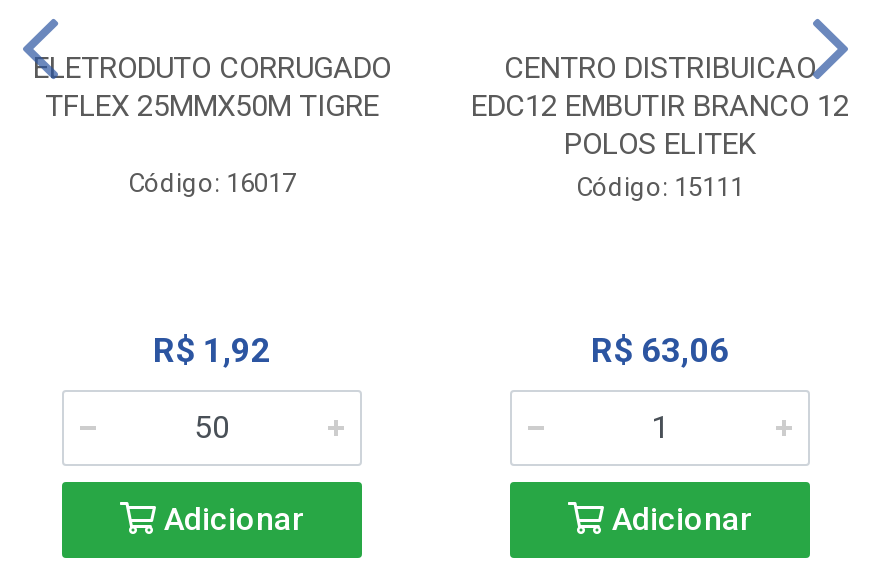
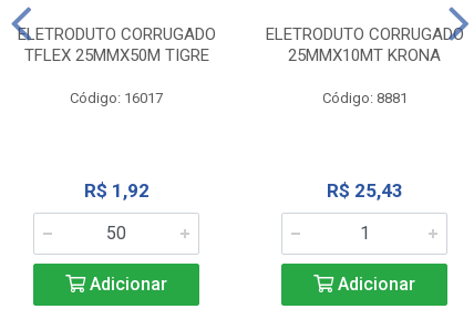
[471,49,849,201] CENTRO DISTRIBUICAO | EDC12 EMBUTIR BRANCO 12 | POLOS ELITEK | Código: 15111 -> [265,24,463,106] ELETRODUTO CORRUGADO | 25MMX10MT KRONA | Código: 8881
[591,329,729,369] R$ 63,06 -> [326,179,403,201] R$ 25,43

